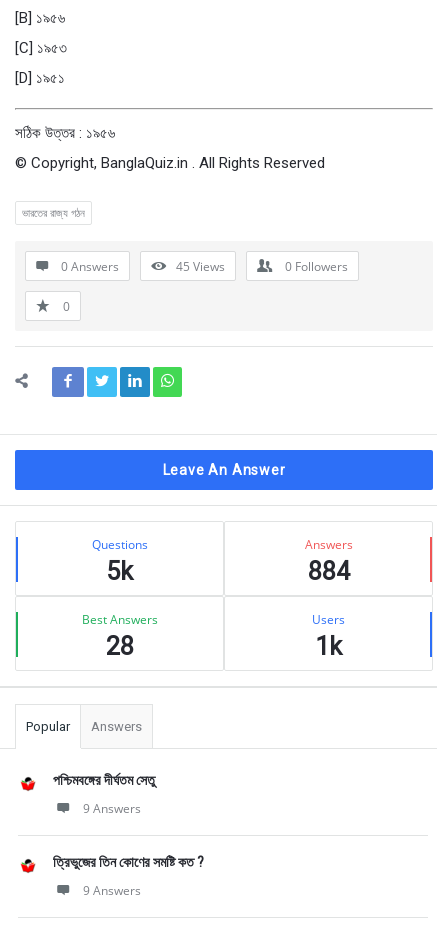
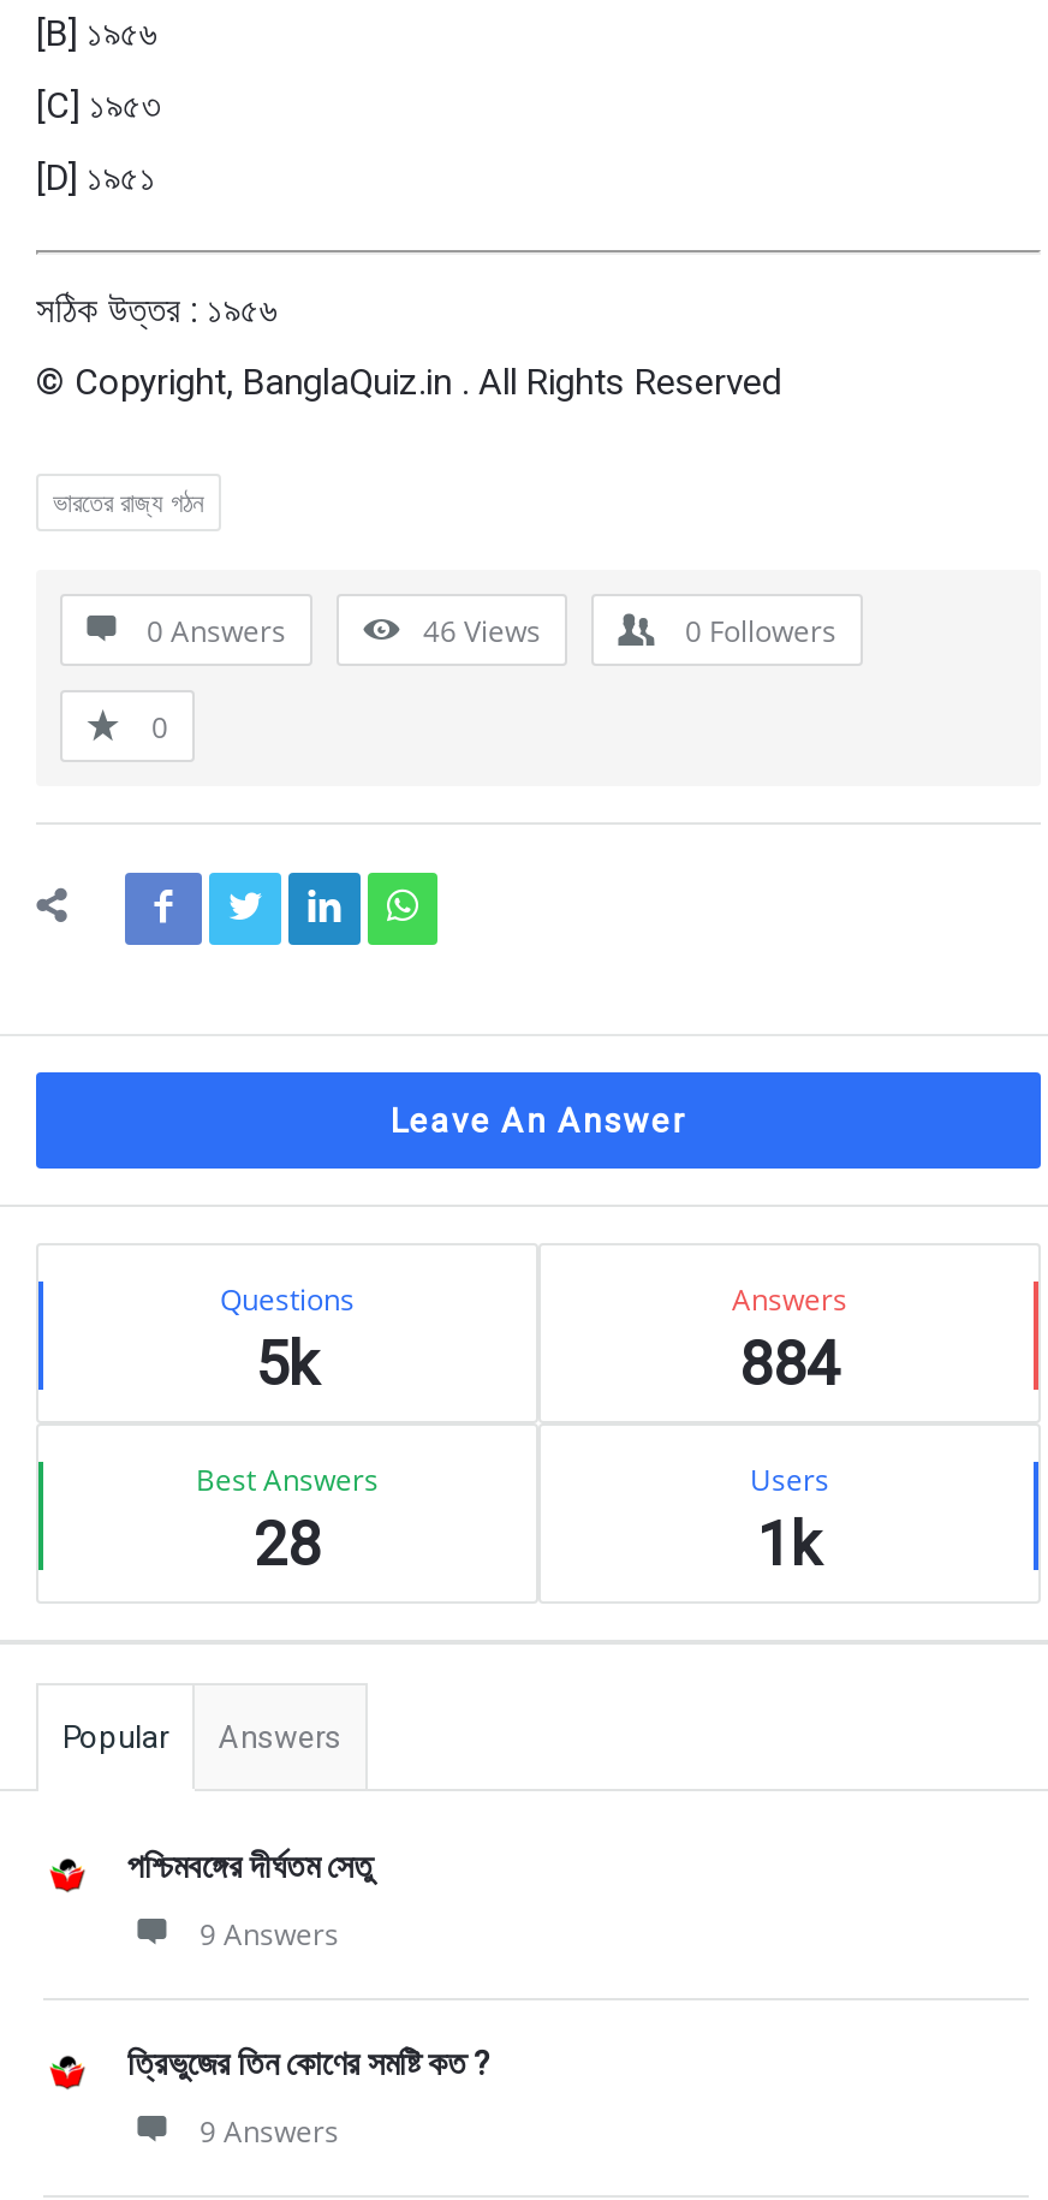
[176,257,225,274] 45 Views -> [423,610,541,650] 46 Views

